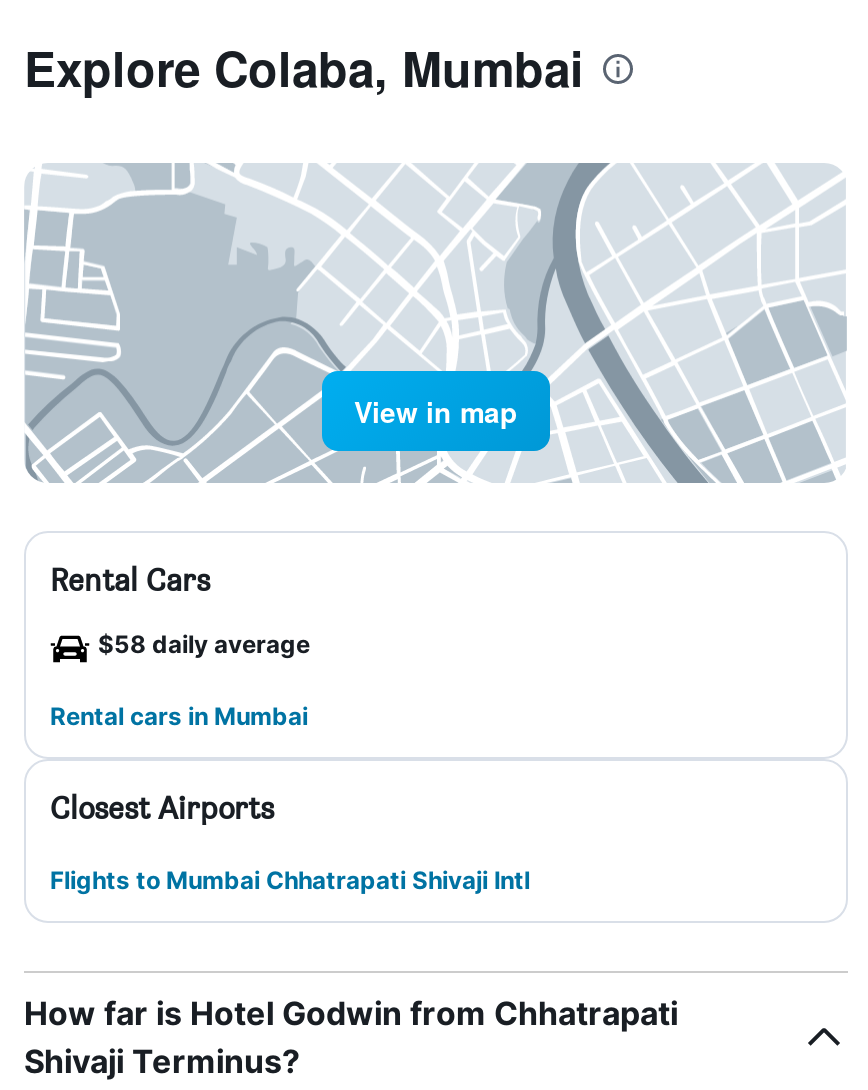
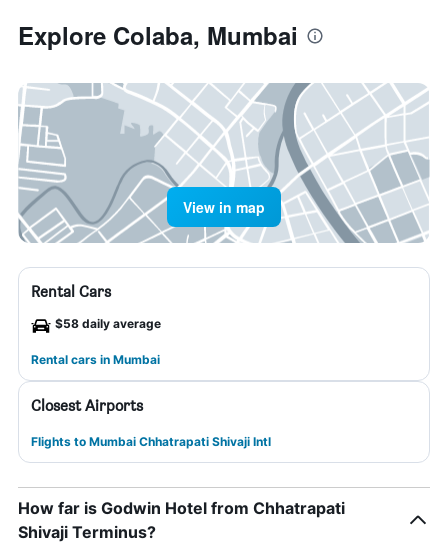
[24,993,678,1033] How far is Hotel Godwin from Chhatrapati -> [18,498,345,518] How far is Godwin Hotel from Chhatrapati

